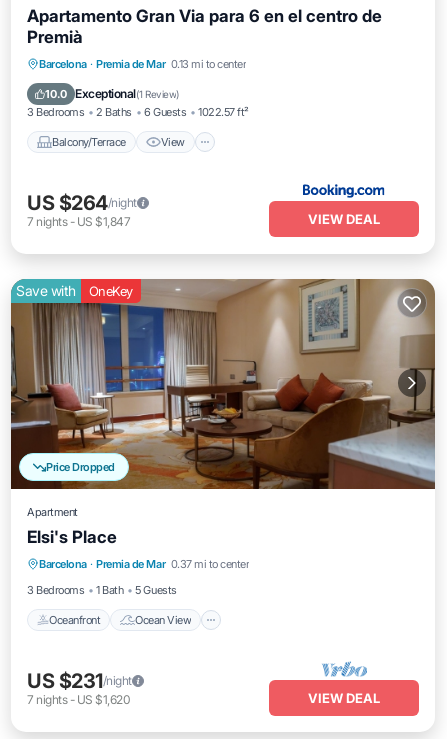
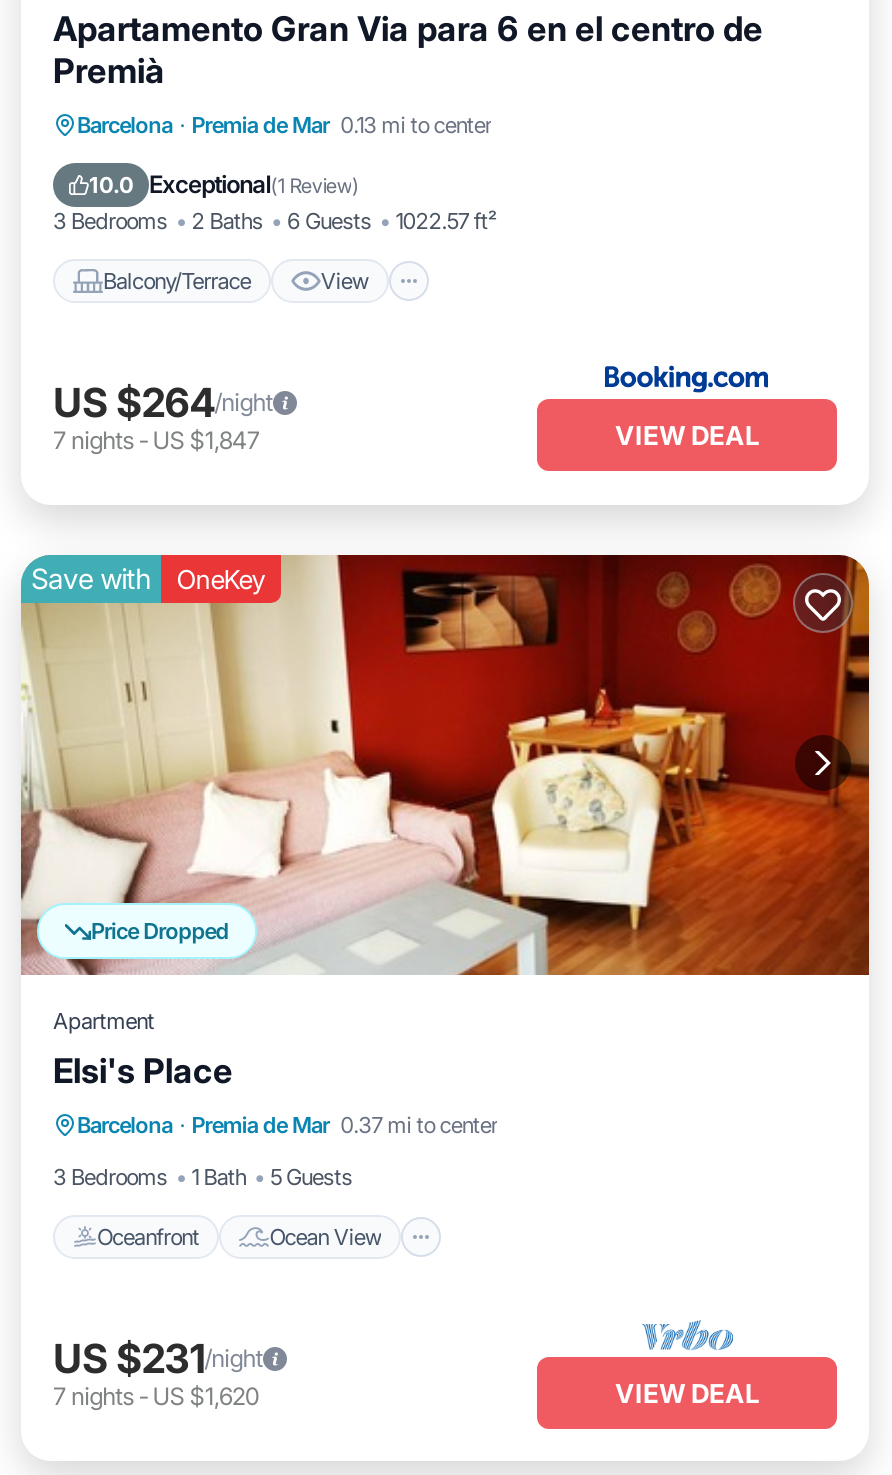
[10,278,436,490] [image] -> [21,553,871,977] [image]

